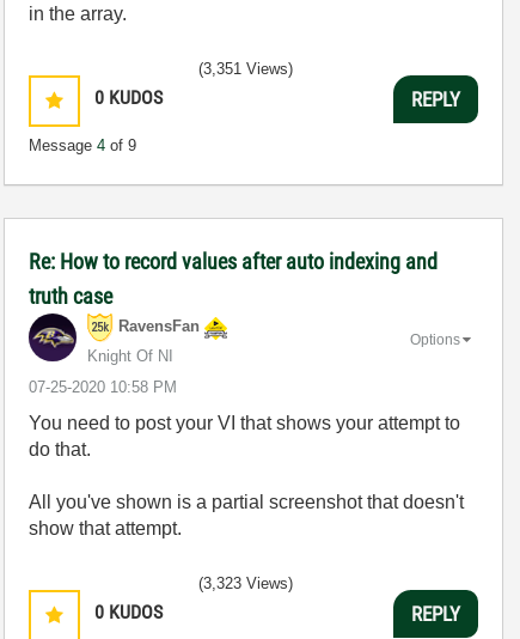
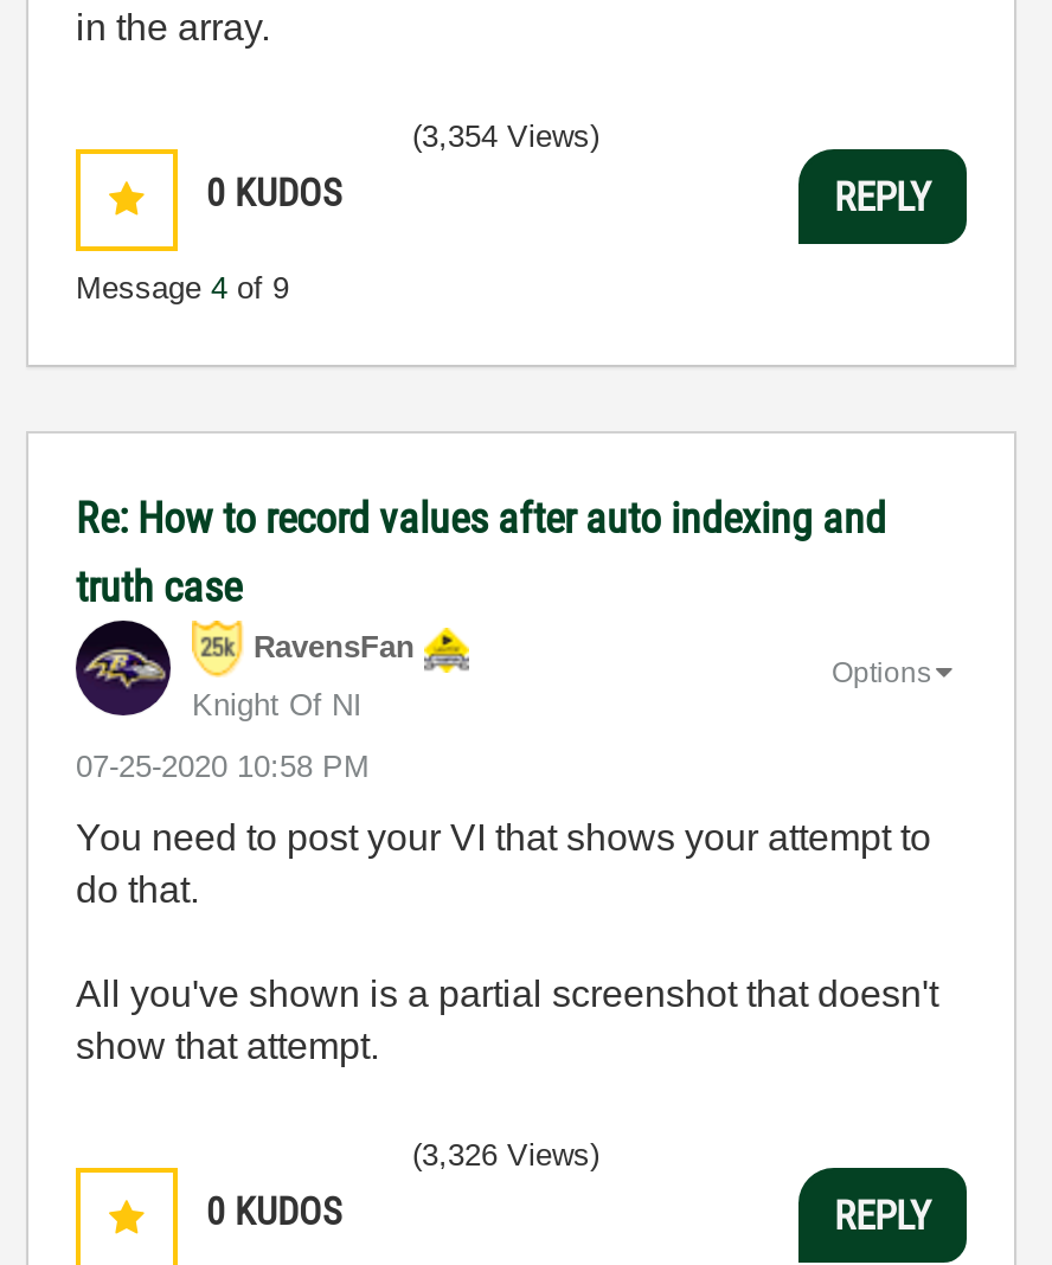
[198,60,293,78] (3,351 Views) -> [412,119,599,154] (3,354 Views)
[198,575,293,592] (3,323 Views) -> [412,1137,599,1173] (3,326 Views)

